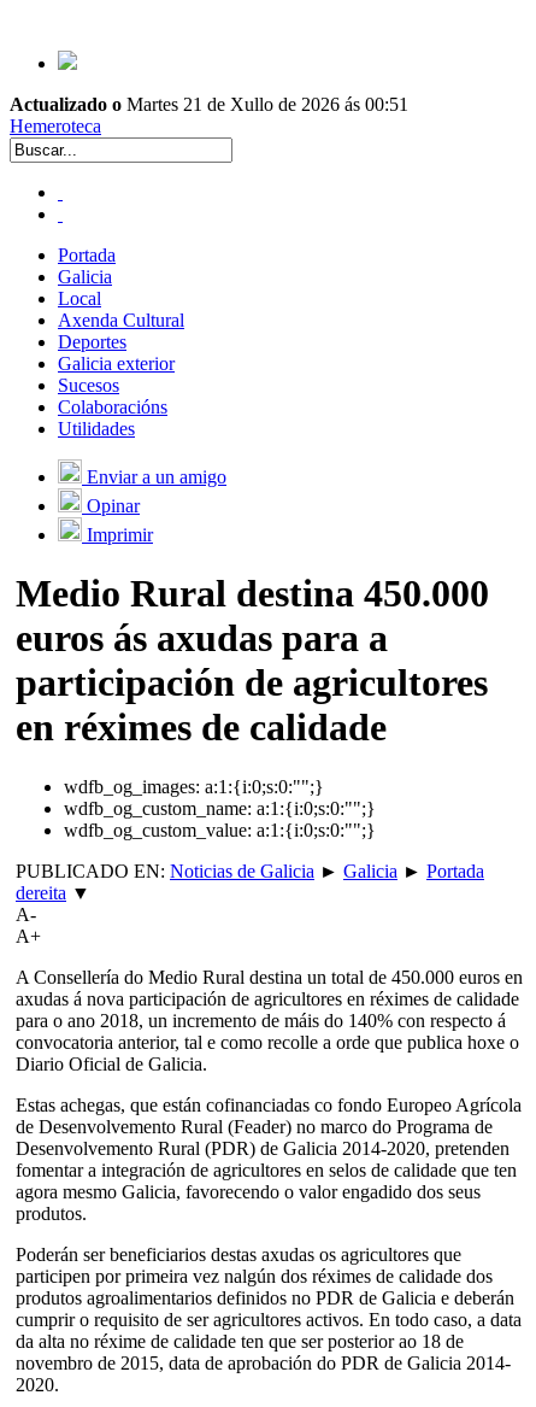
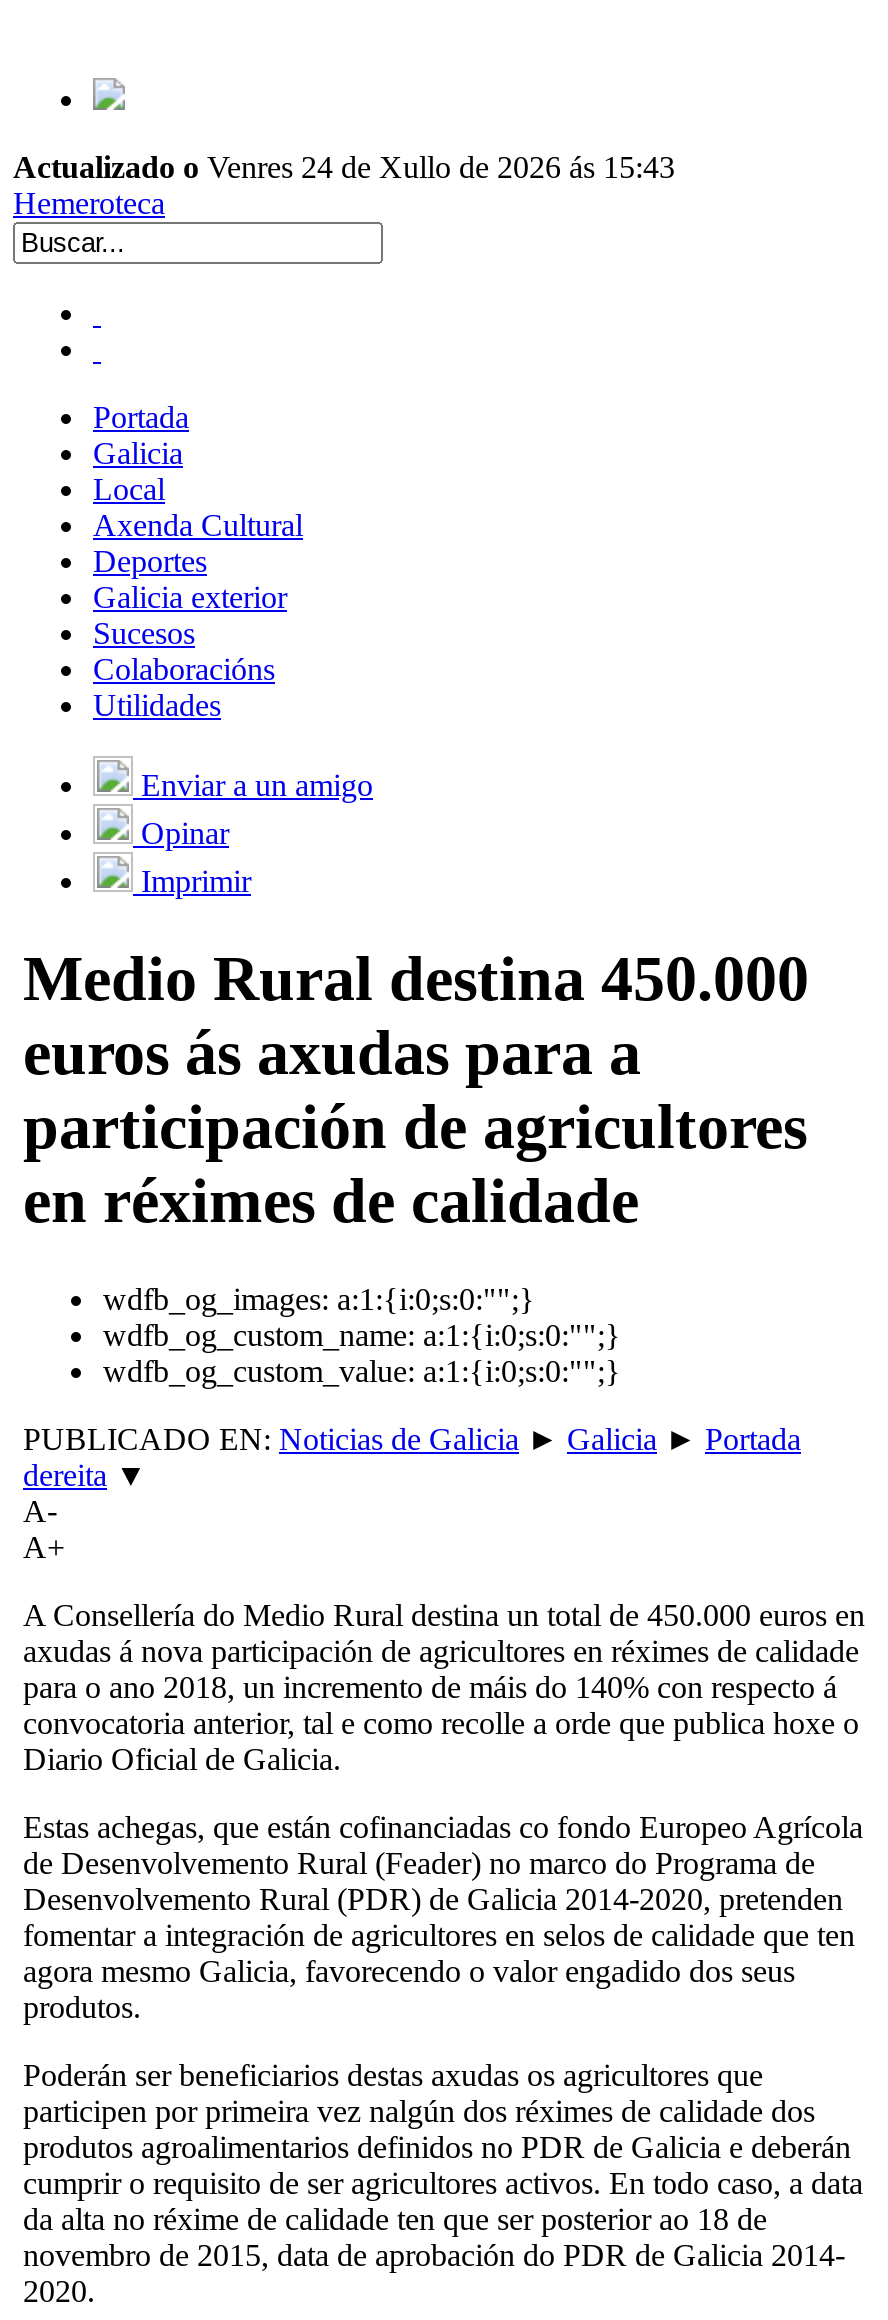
[10,94,408,115] Actualizado o Martes 21 de Xullo de 2026 ás 00:51 -> [13,150,675,184] Actualizado o Venres 24 de Xullo de 2026 ás 15:43

